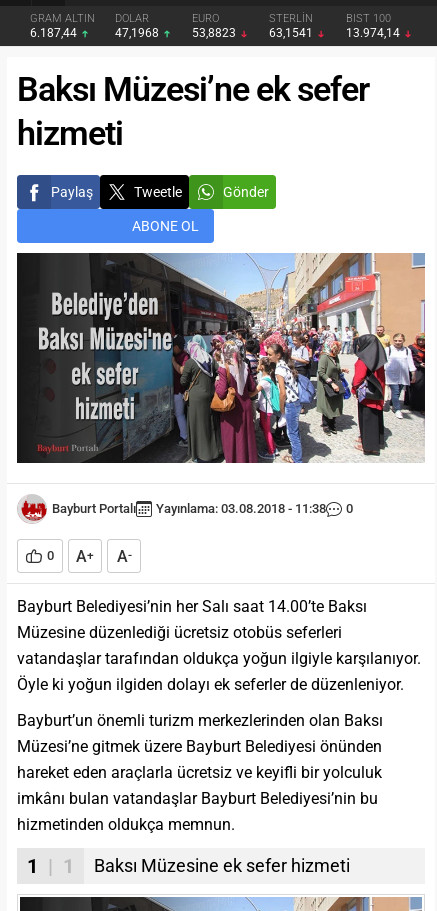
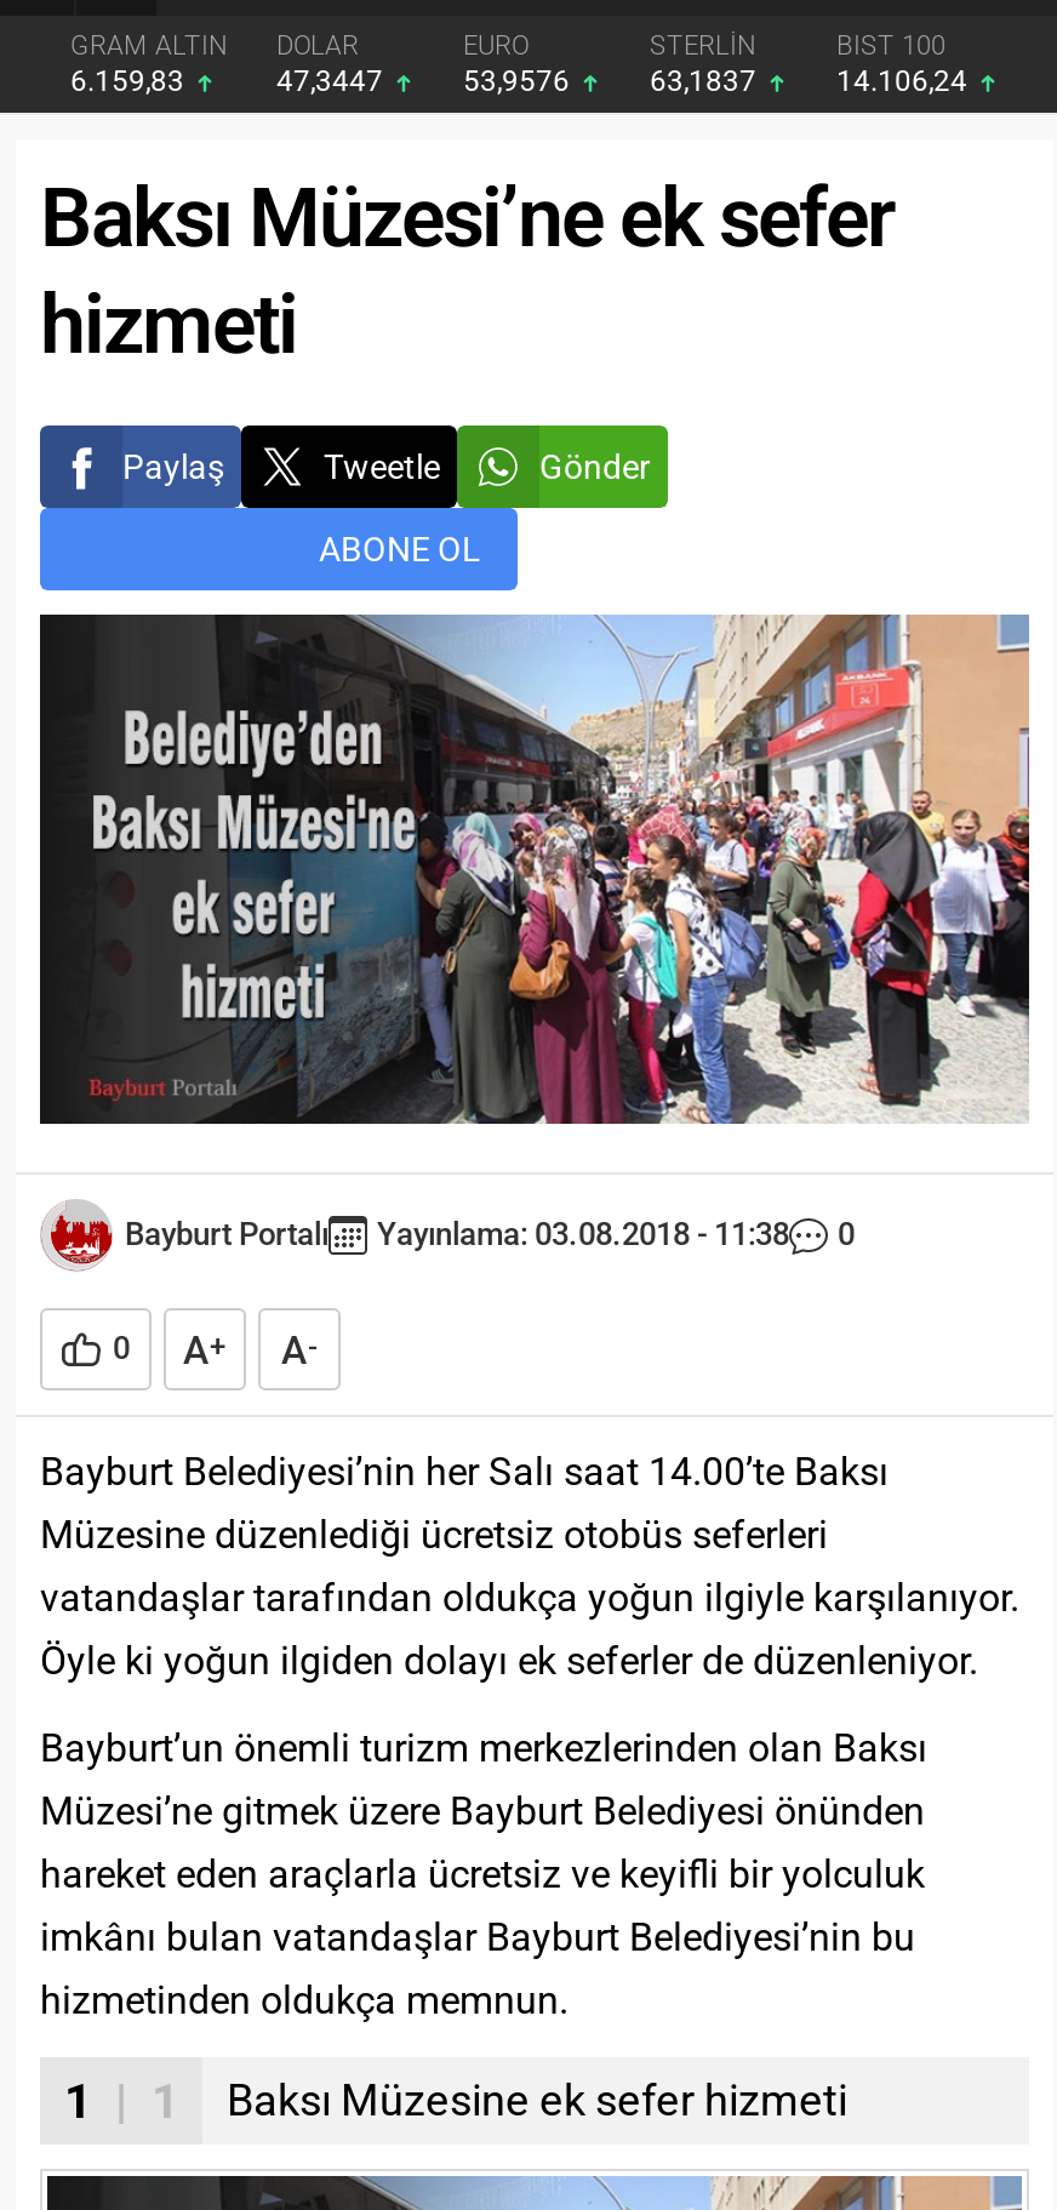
[29,26,79,40] 6.187,44 -> [70,64,192,98] 6.159,83
[114,26,161,40] 47,1968 -> [276,64,390,98] 47,3447
[191,26,238,40] 53,8823 -> [463,64,577,98] 53,9576
[268,26,315,40] 63,1541 -> [650,64,764,98] 63,1837
[345,26,402,40] 13.974,14 -> [836,64,975,98] 14.106,24

